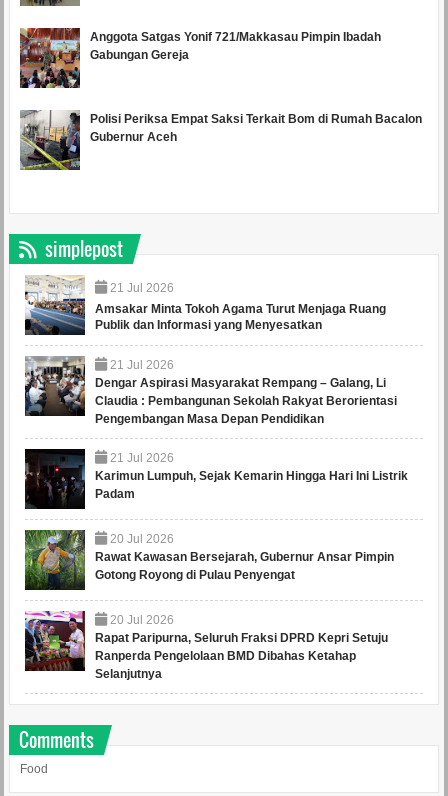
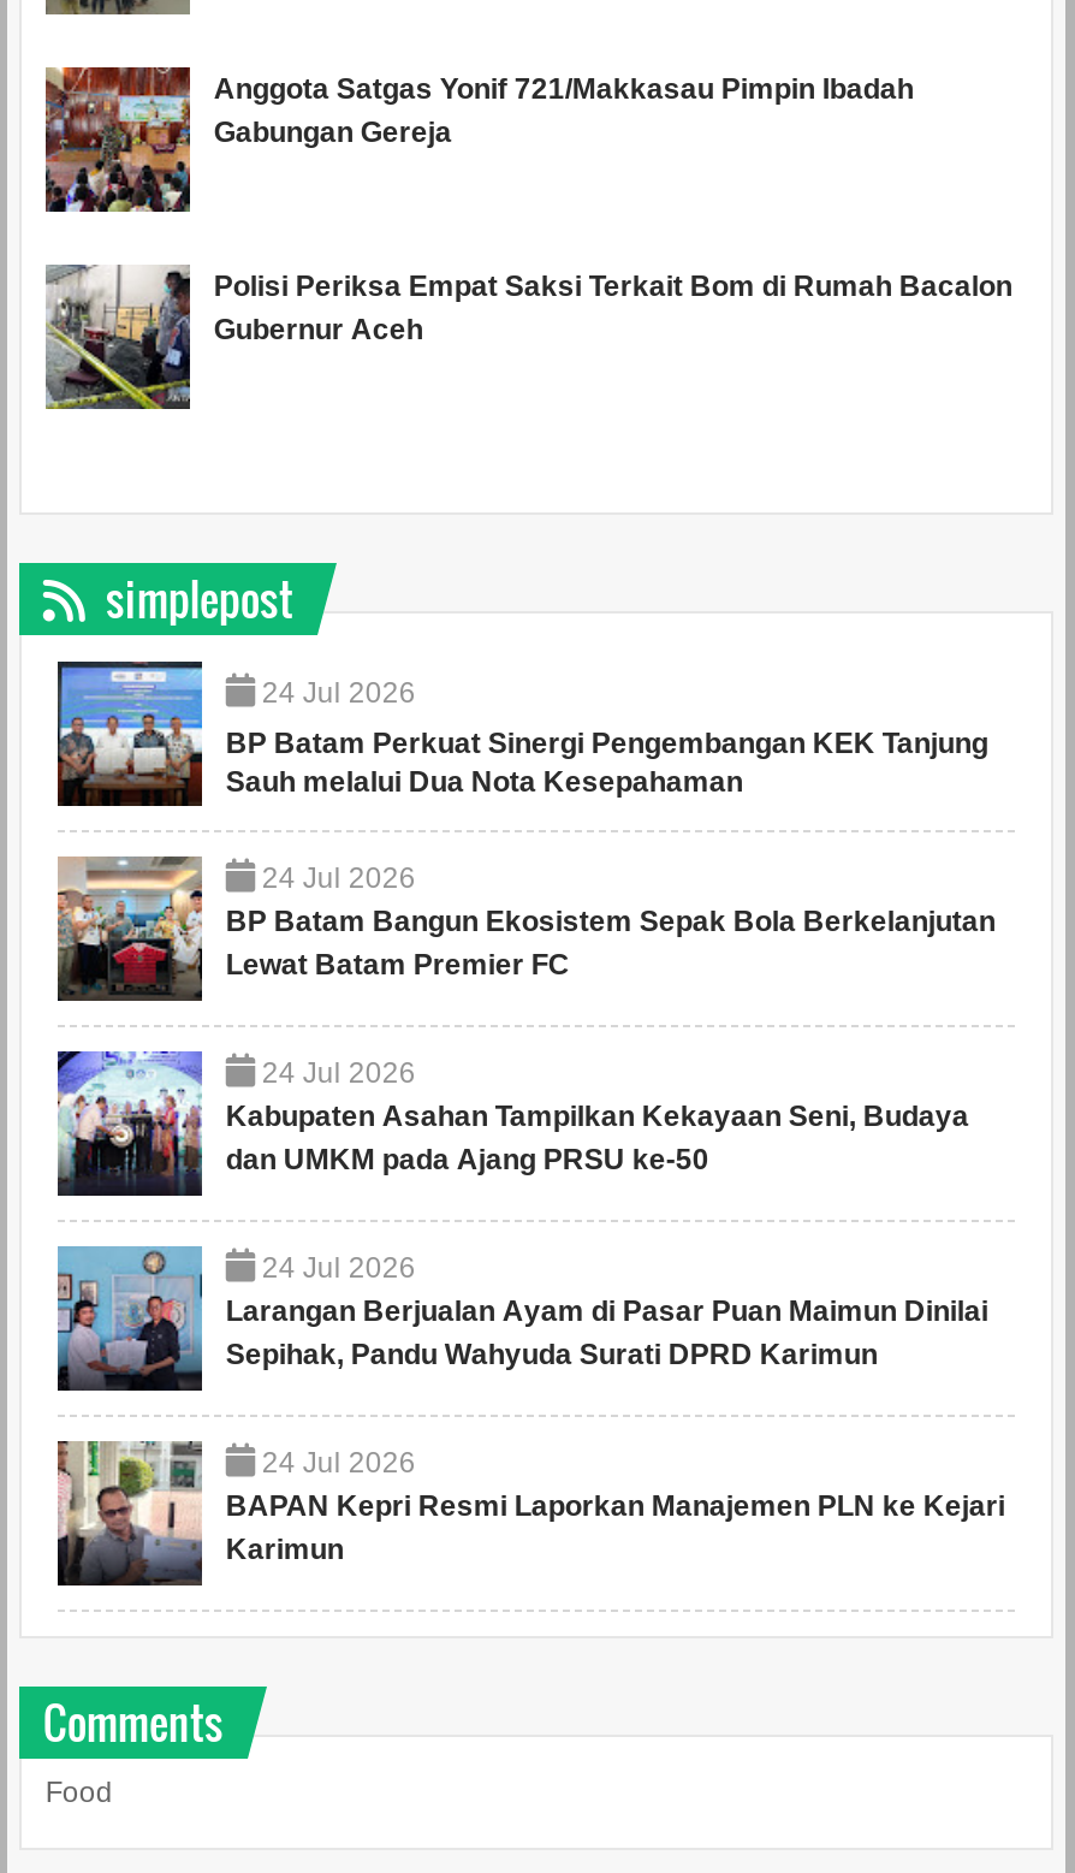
[25,275,386,335] [image] | Amsakar Minta Tokoh Agama Turut Menjaga Ruang | Publik dan Informasi yang Menyesatkan -> [55,659,988,804] [image] | BP Batam Perkuat Sinergi Pengembangan KEK Tanjung | Sauh melalui Dua Nota Kesepahaman
[110,281,174,295] 21 Jul 2026 -> [262,676,416,710] 24 Jul 2026
[24,356,397,426] [image] | 21 Jul 2026 | Dengar Aspirasi Masyarakat Rempang – Galang, Li | Claudia : Pembangunan Sekolah Rakyat Berorientasi | Pengembangan Masa Depan Pendidikan -> [58,857,995,1001] [image] | 24 Jul 2026 | BP Batam Bangun Ekosistem Sepak Bola Berkelanjutan | Lewat Batam Premier FC
[24,448,408,510] [image] | 21 Jul 2026 | Karimun Lumpuh, Sejak Kemarin Hingga Hari Ini Listrik | Padam -> [55,1049,969,1198] [image] | 24 Jul 2026 | Kabupaten Asahan Tampilkan Kekayaan Seni, Budaya | dan UMKM pada Ajang PRSU ke-50
[24,529,394,591] [image] | 20 Jul 2026 | Rawat Kawasan Bersejarah, Gubernur Ansar Pimpin | Gotong Royong di Pulau Penyengat -> [55,1244,988,1393] [image] | 24 Jul 2026 | Larangan Berjualan Ayam di Pasar Puan Maimun Dinilai | Sepihak, Pandu Wahyuda Surati DPRD Karimun
[24,610,388,681] [image] | 20 Jul 2026 | Rapat Paripurna, Seluruh Fraksi DPRD Kepri Setuju | Ranperda Pengelolaan BMD Dibahas Ketahap | Selanjutnya -> [55,1439,1005,1588] [image] | 24 Jul 2026 | BAPAN Kepri Resmi Laporkan Manajemen PLN ke Kejari | Karimun

